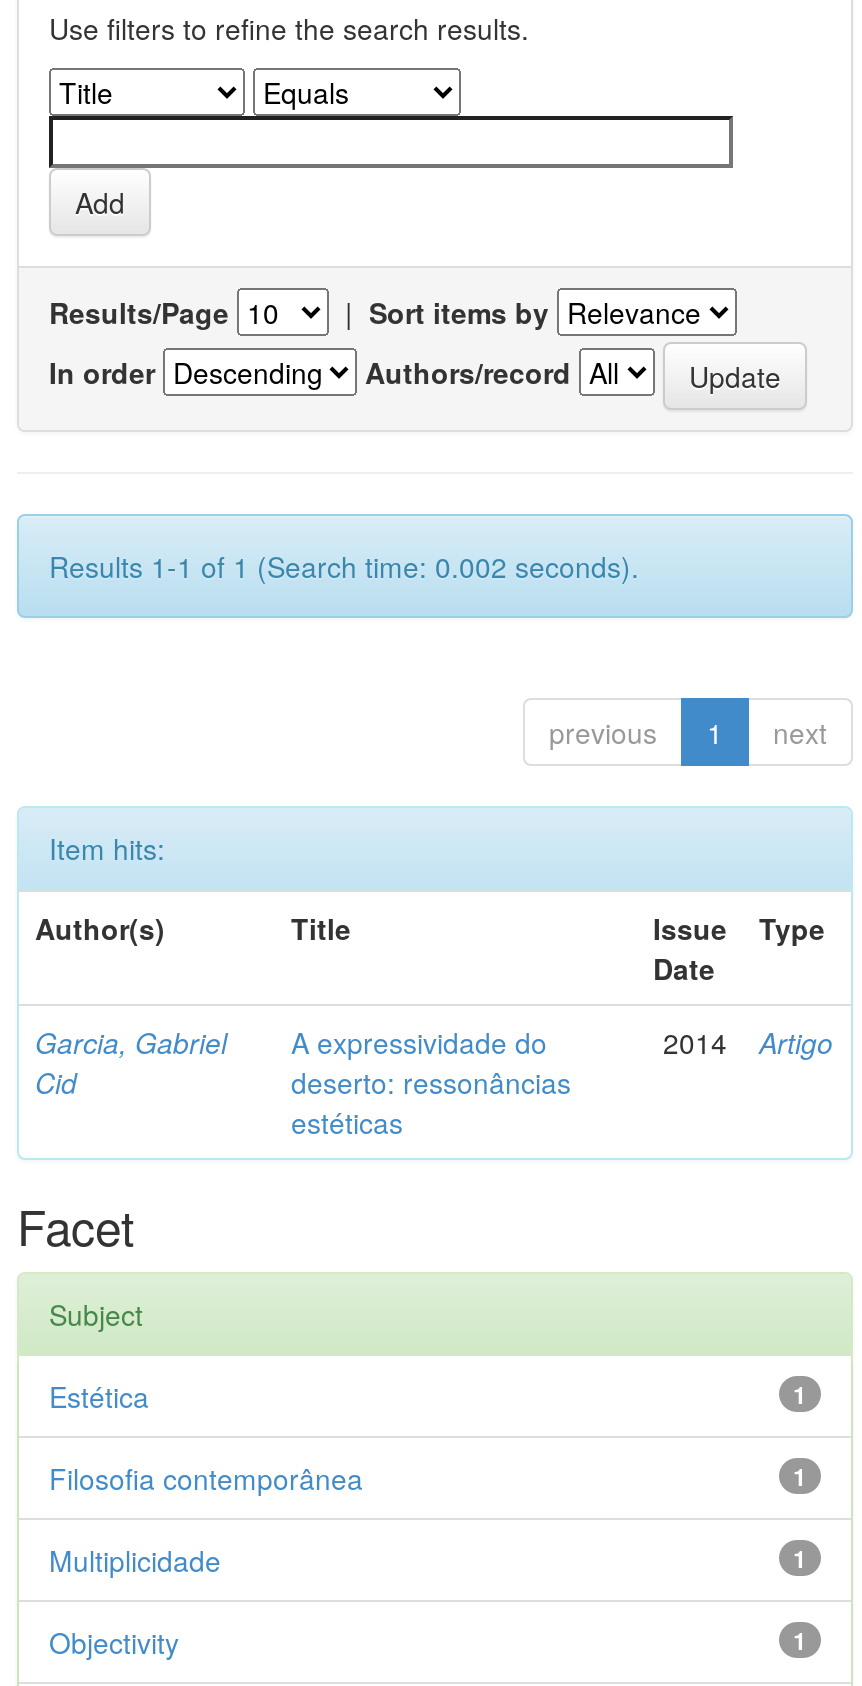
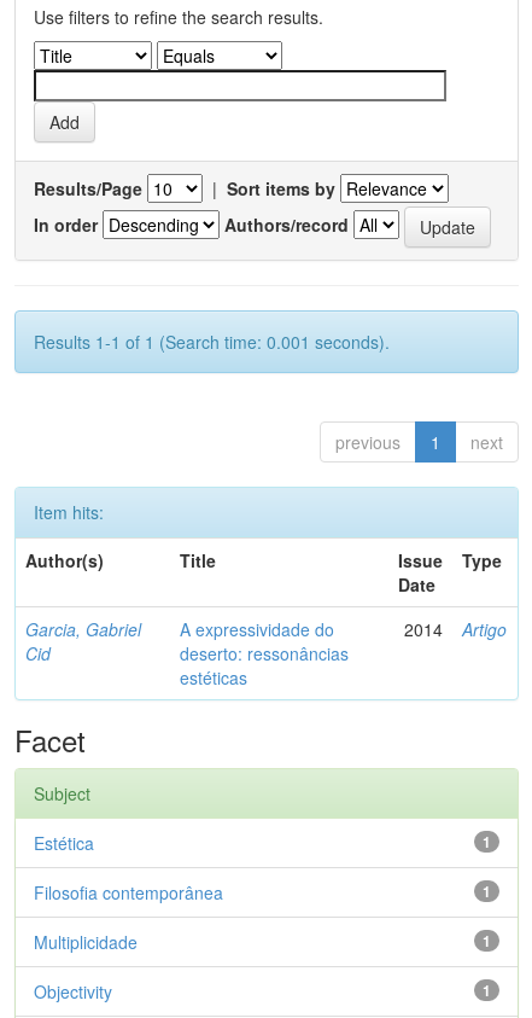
[49,546,639,586] Results 1-1 of 1 (Search time: 0.002 seconds). -> [34,330,390,354] Results 1-1 of 1 (Search time: 0.001 seconds).

